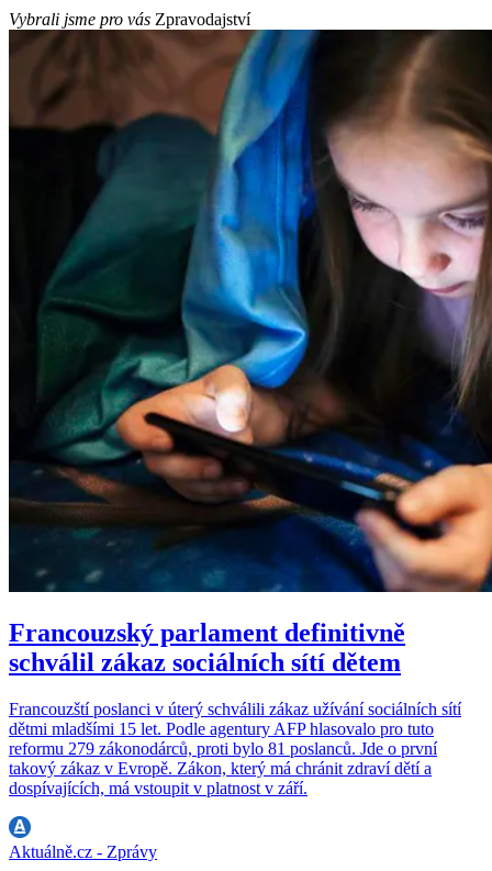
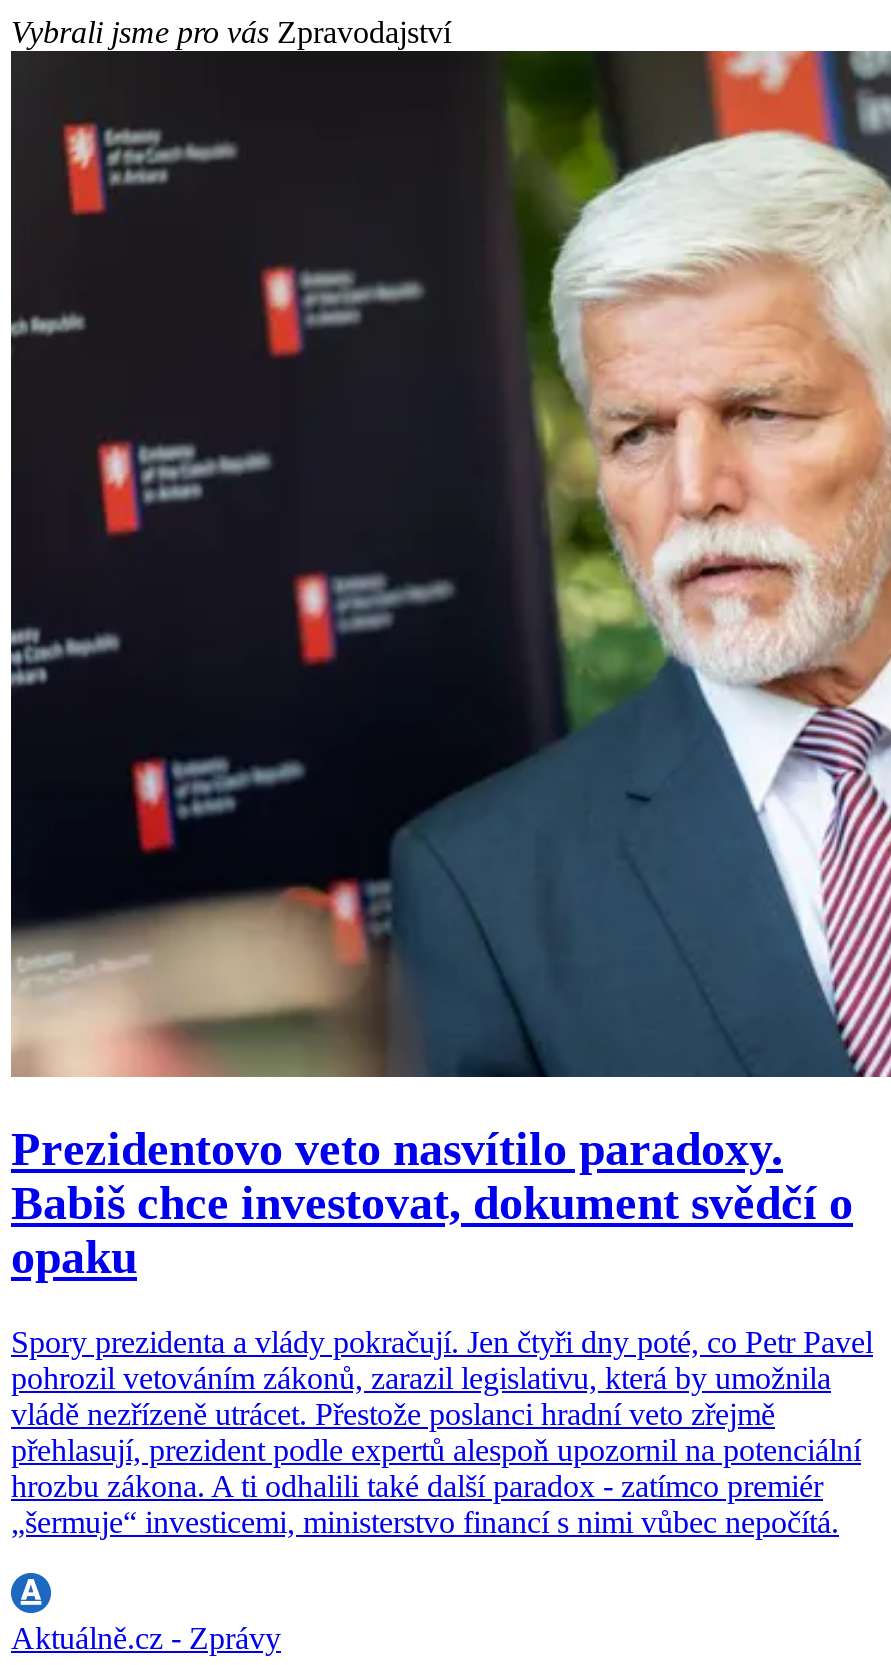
[8,29,489,677] [image] | Francouzský parlament definitivně | schválil zákaz sociálních sítí dětem -> [9,49,885,1284] [image] | Prezidentovo veto nasvítilo paradoxy. | Babiš chce investovat, dokument svědčí o | opaku
[9,700,461,798] Francouzští poslanci v úterý schválili zákaz užívání sociálních sítí | dětmi mladšími 15 let. Podle agentury AFP hlasovalo pro tuto | reformu 279 zákonodárců, proti bylo 81 poslanců. Jde o první | takový zákaz v Evropě. Zákon, který má chránit zdraví dětí a | dospívajících, má vstoupit v platnost v září. -> [11,1325,873,1539] Spory prezidenta a vlády pokračují. Jen čtyři dny poté, co Petr Pavel | pohrozil vetováním zákonů, zarazil legislativu, která by umožnila | vládě nezřízeně utrácet. Přestože poslanci hradní veto zřejmě | přehlasují, prezident podle expertů alespoň upozornil na potenciální | hrozbu zákona. A ti odhalili také další paradox - zatímco premiér | „šermuje“ investicemi, ministerstvo financí s nimi vůbec nepočítá.

